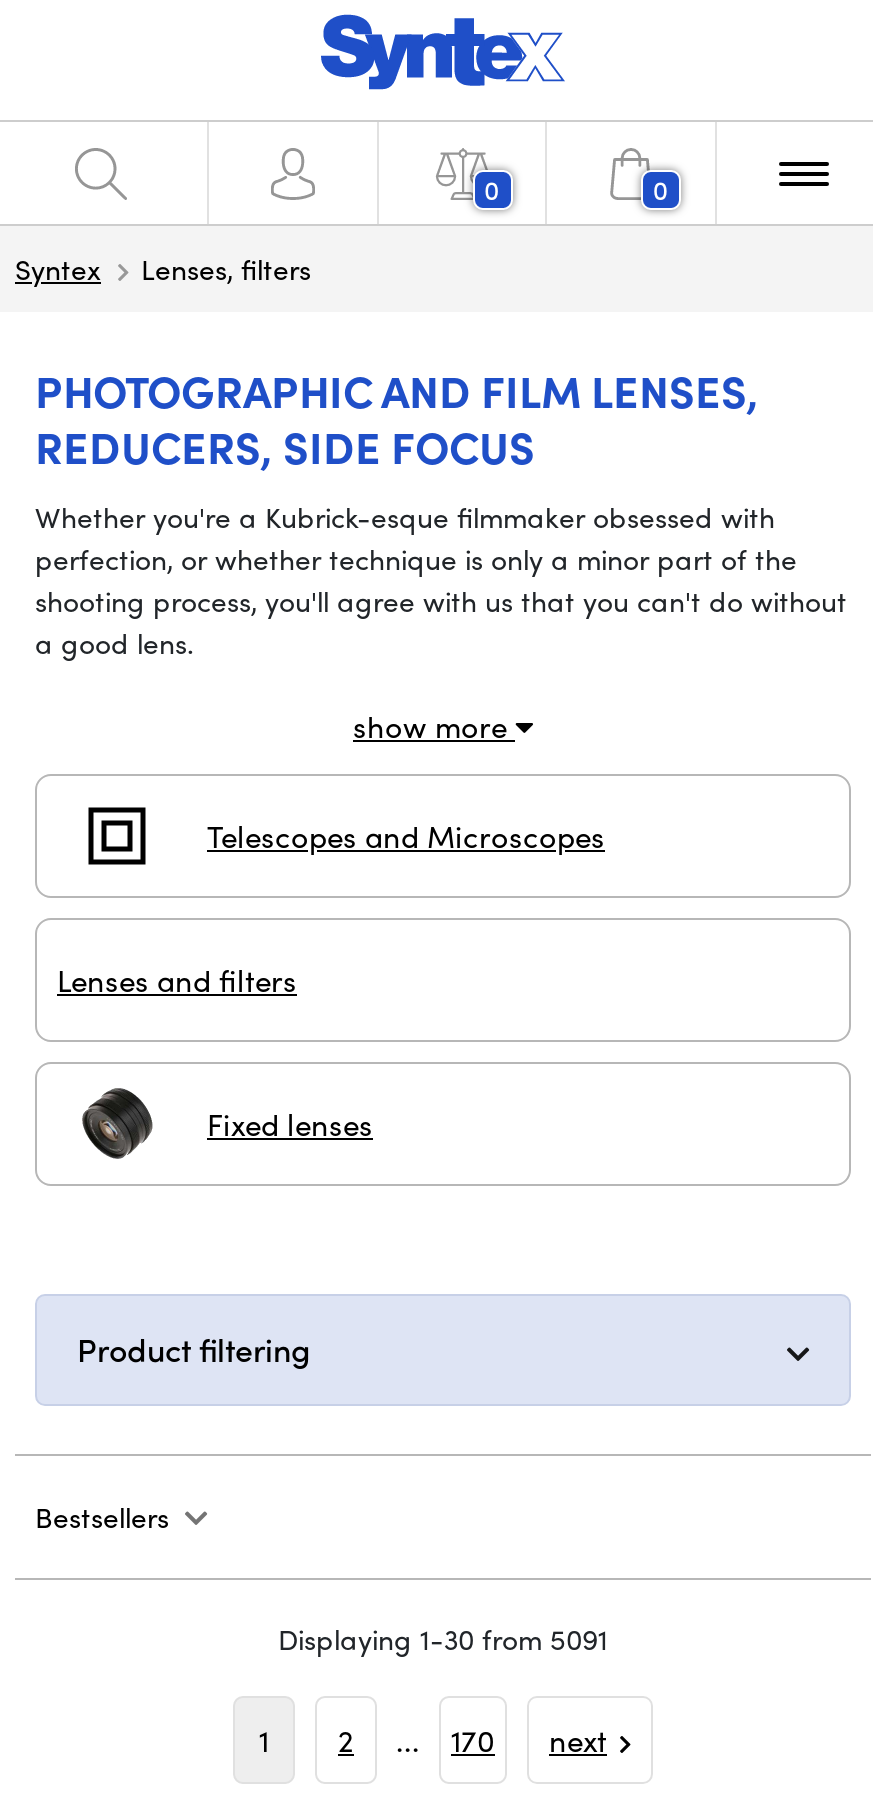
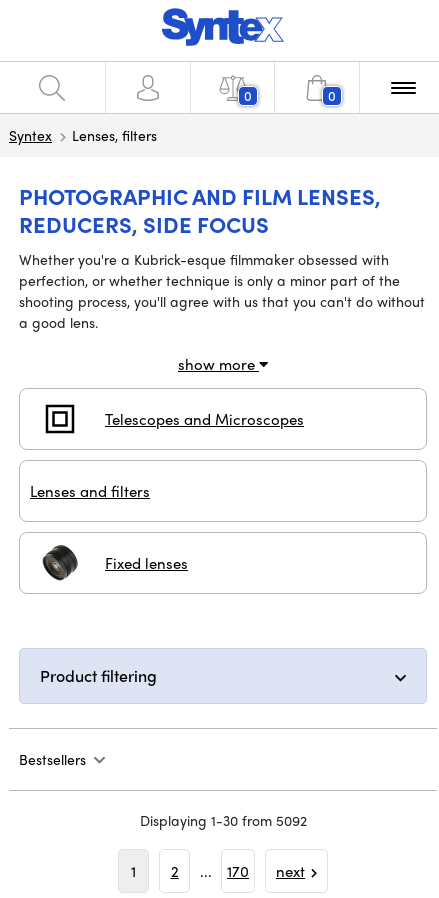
[278,1618,608,1658] Displaying 1-30 from 5091 -> [139,810,306,830] Displaying 1-30 from 5092

